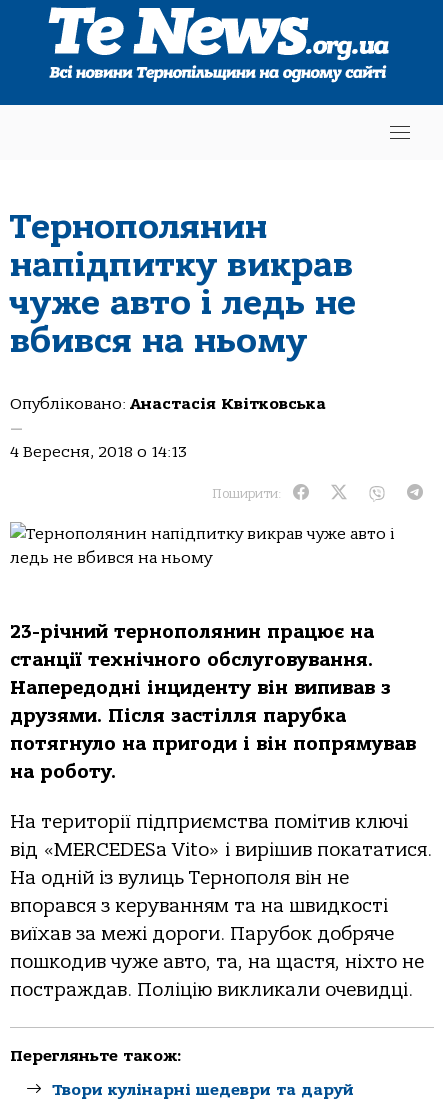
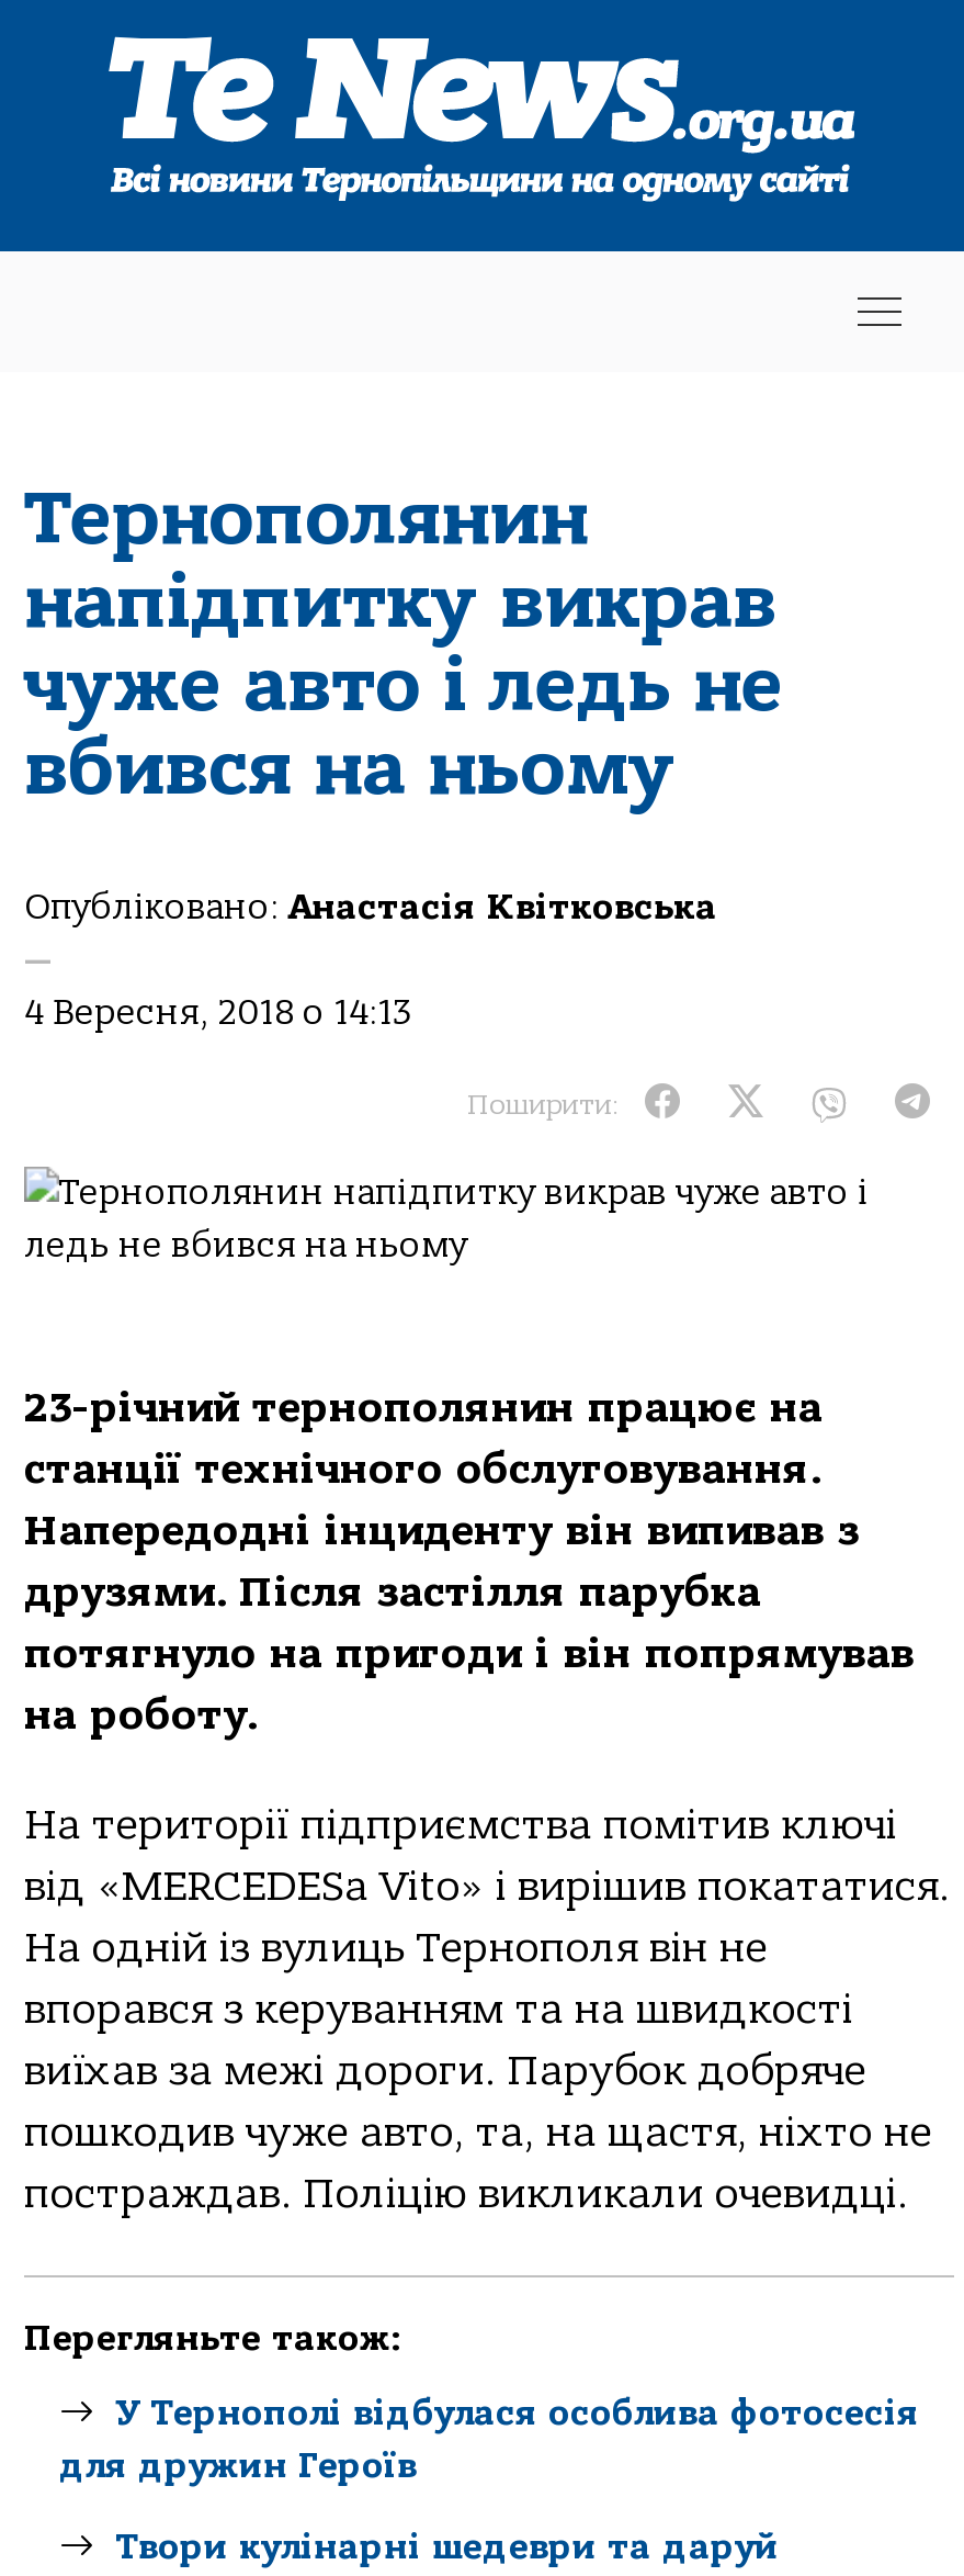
none -> [59,2393,919,2486] У Тернополі відбулася особлива фотосесія | для дружин Героїв

